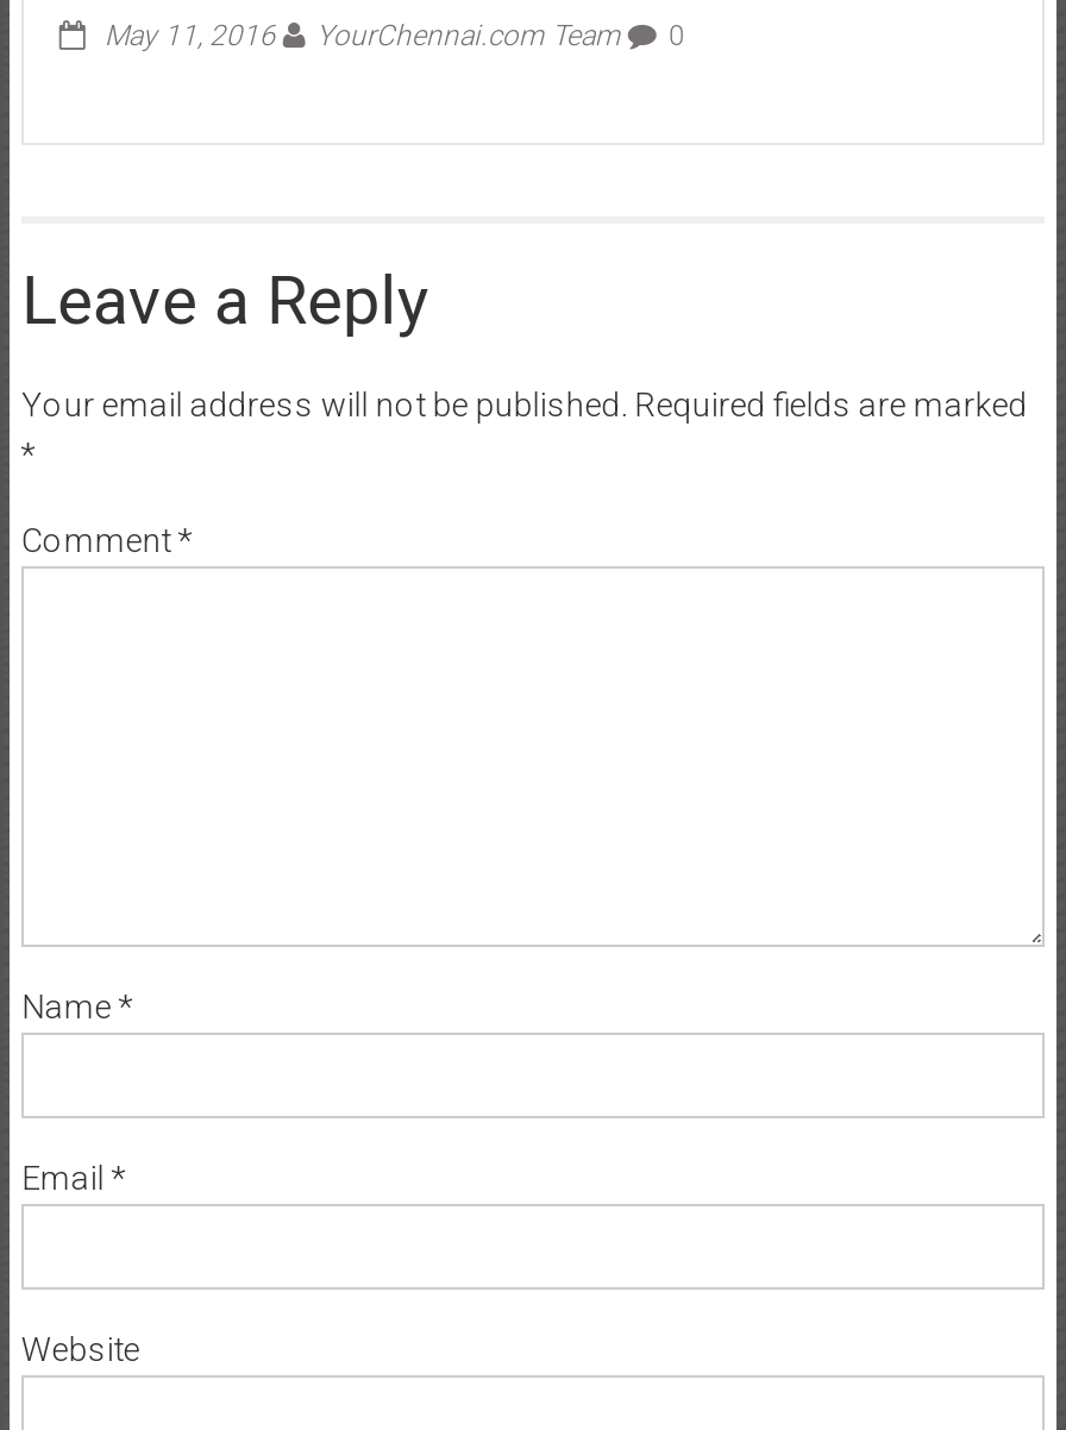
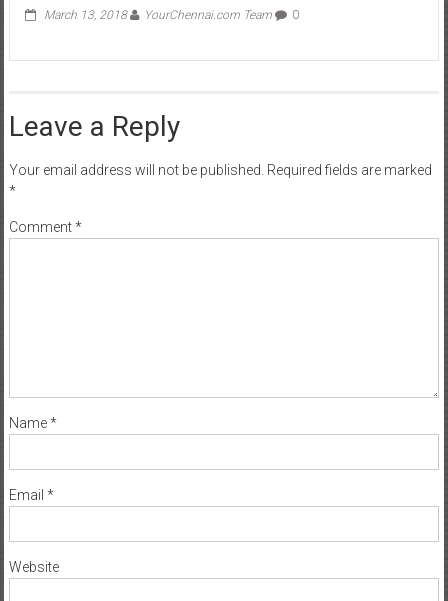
[104,18,685,52] May 11, 2016 YourChennai.com Team 0 -> [44,8,299,22] March 13, 2018 YourChennai.com Team 0

